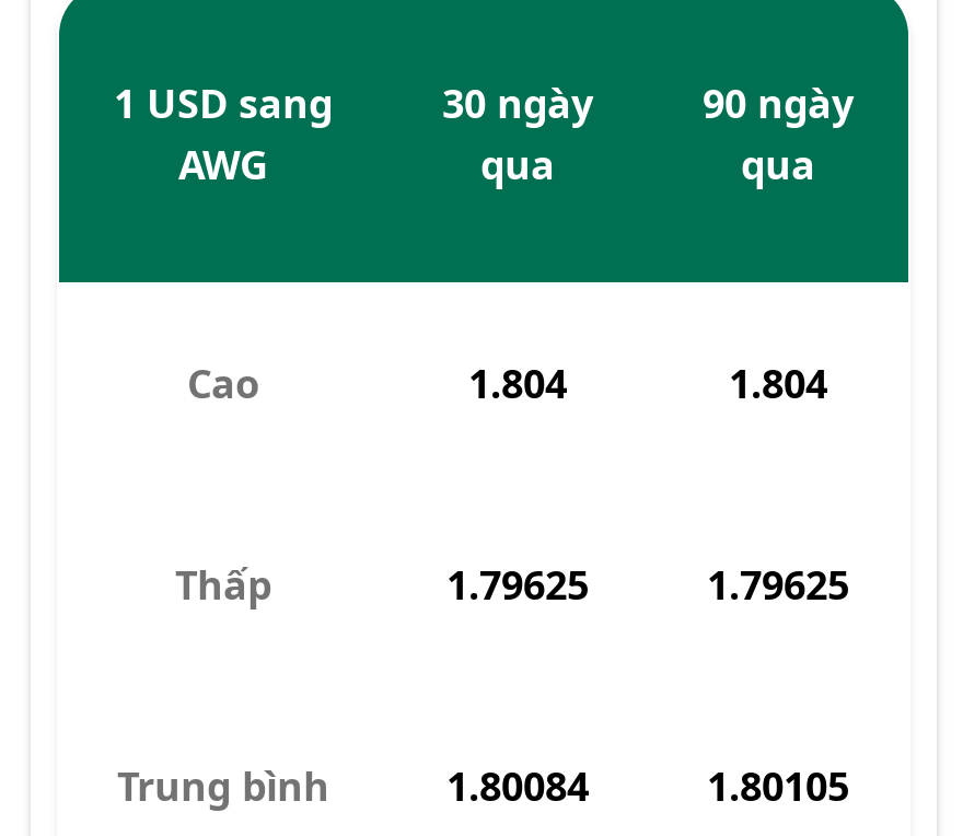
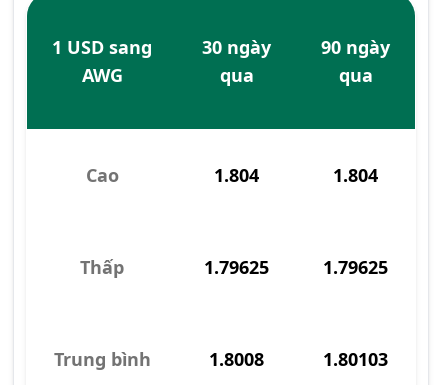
[446,759,589,812] 1.80084 -> [209,347,264,371] 1.8008
[707,759,849,812] 1.80105 -> [323,347,388,371] 1.80103

